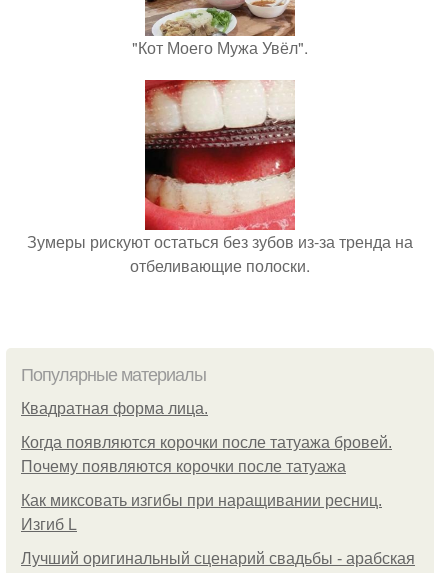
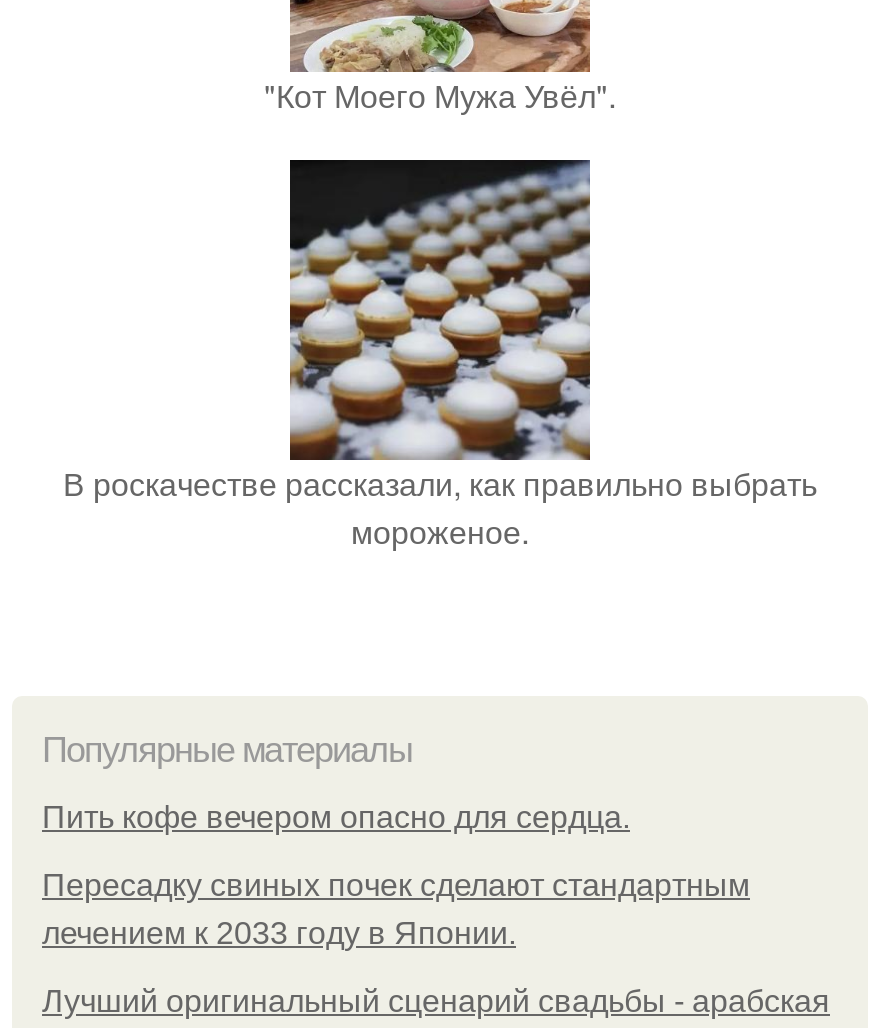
[27,79,413,277] [image] | Зумеры рискуют остаться без зубов из-за тренда на | отбеливающие полоски. -> [63,158,817,554] [image] | В роскачестве рассказали, как правильно выбрать | мороженое.
[21,400,392,533] Квадратная форма лица. | Когда появляются корочки после татуажа бровей. | Почему появляются корочки после татуажа | Как миксовать изгибы при наращивании ресниц. | Изгиб L -> [42,800,750,950] Пить кофе вечером опасно для сердца. | Пересадку свиных почек сделают стандартным | лечением к 2033 году в Японии.

